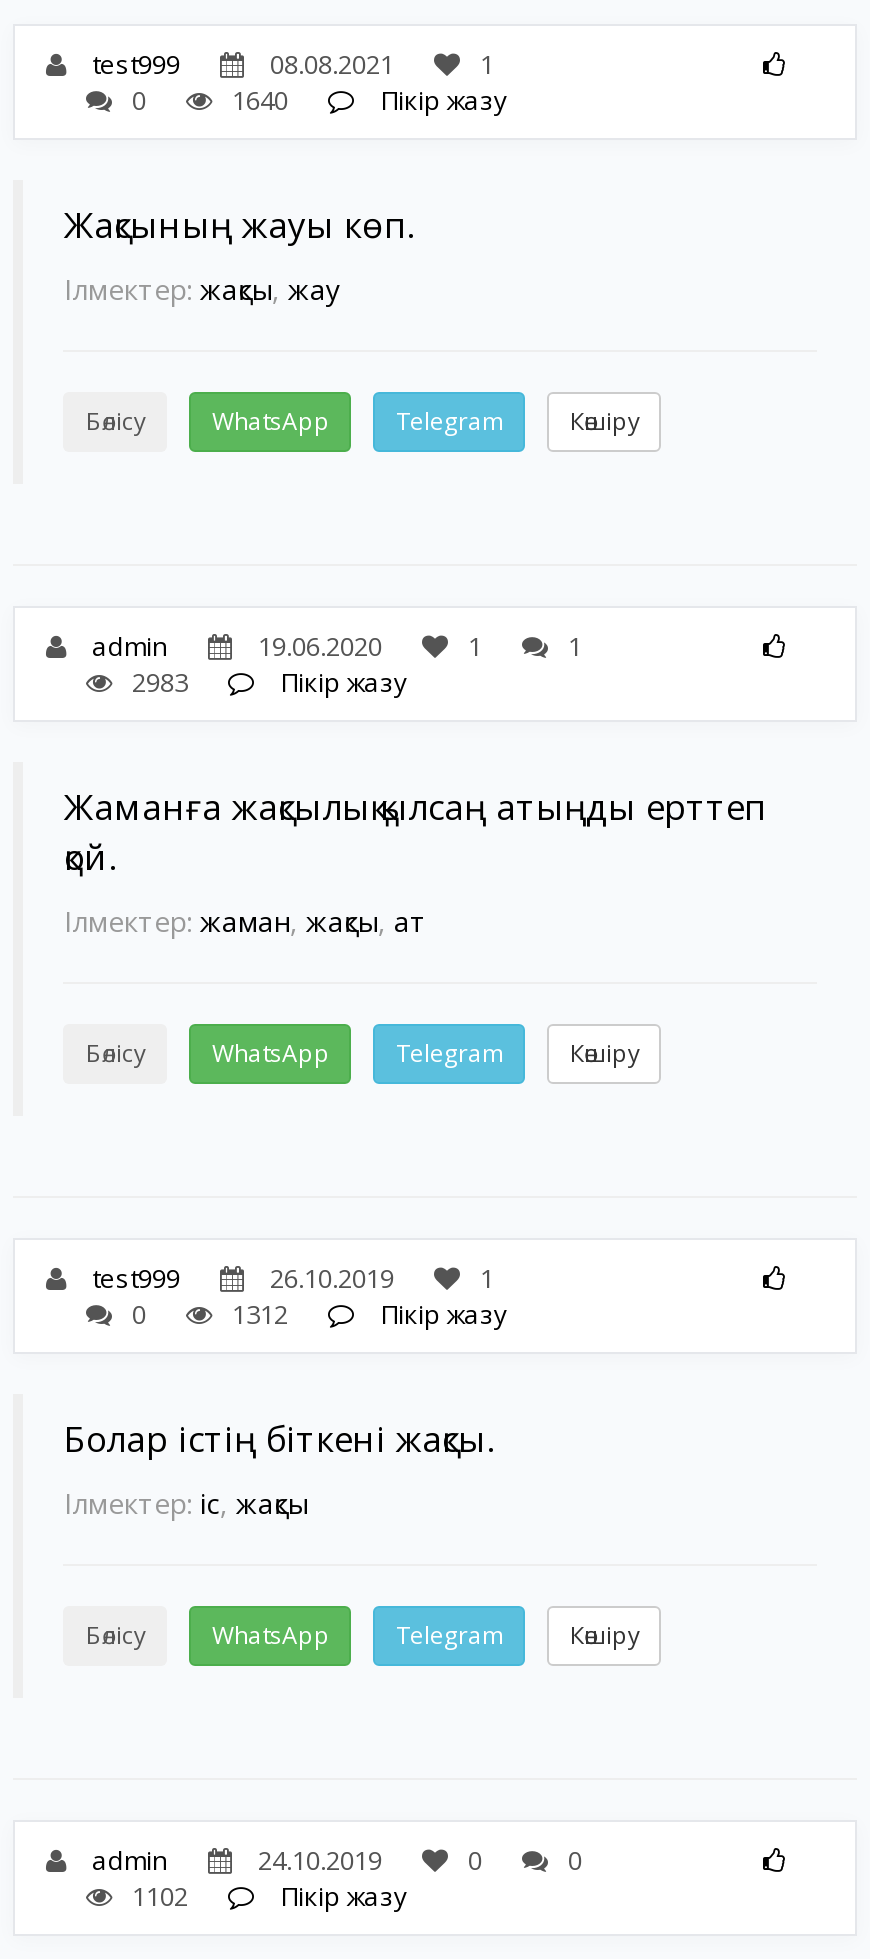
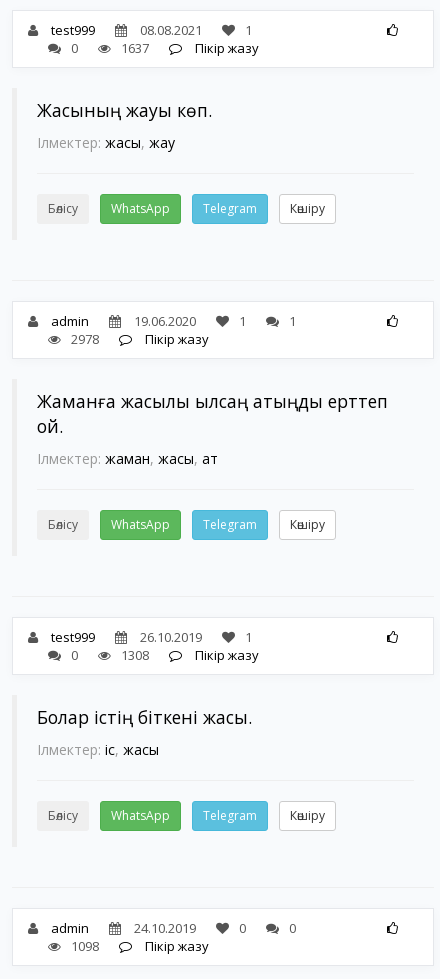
[232,82,288,118] 1640 -> [121,39,149,57] 1637
[132,664,188,700] 2983 -> [71,330,99,348] 2978
[232,1296,288,1332] 1312 -> [121,646,149,664] 1308
[132,1878,188,1914] 1102 -> [71,937,99,955] 1098

